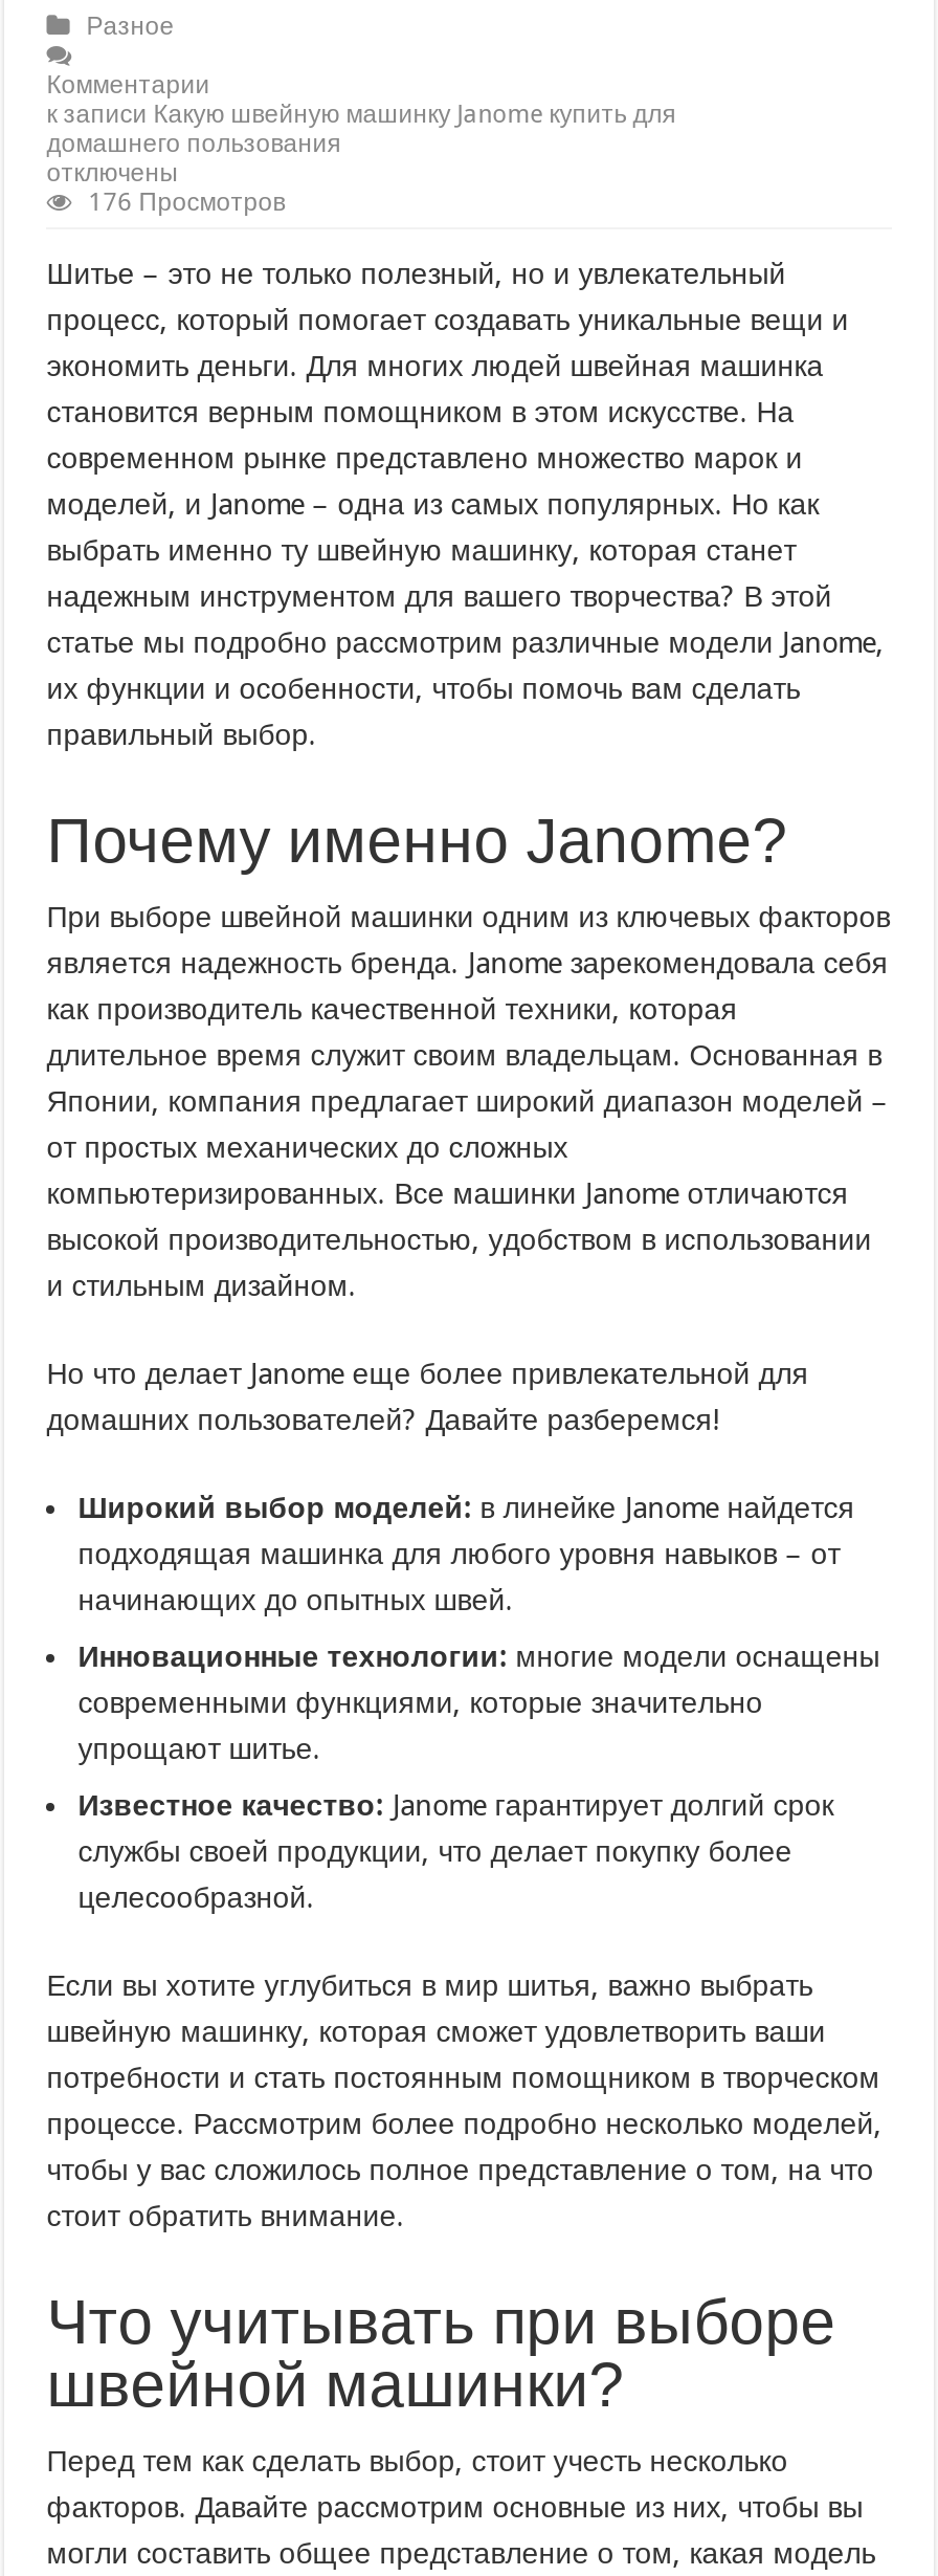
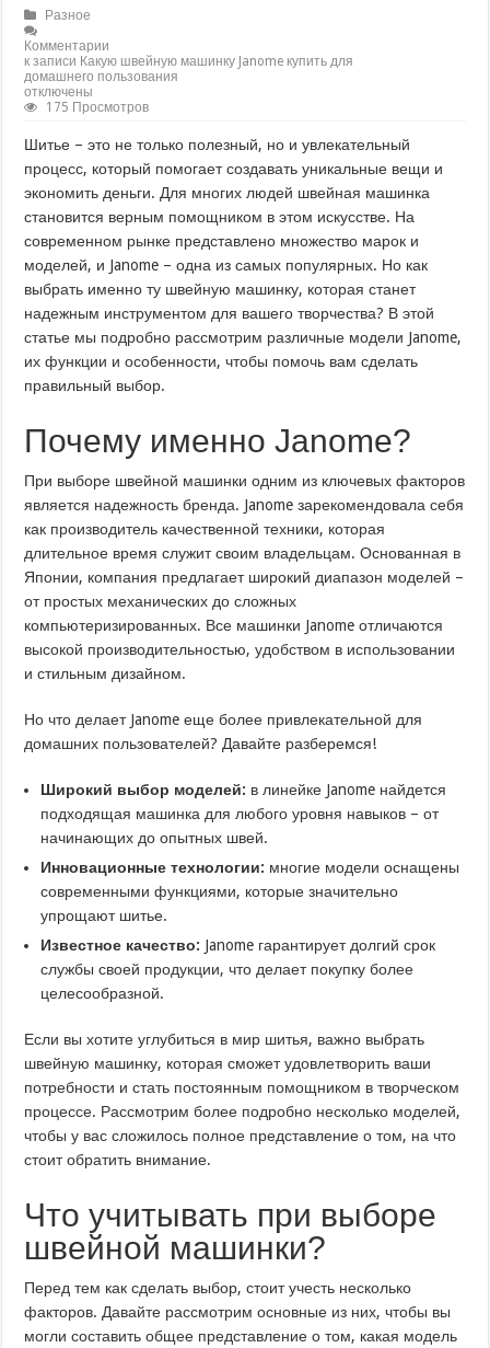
[88,187,285,216] 176 Просмотров -> [46,99,149,115] 175 Просмотров

